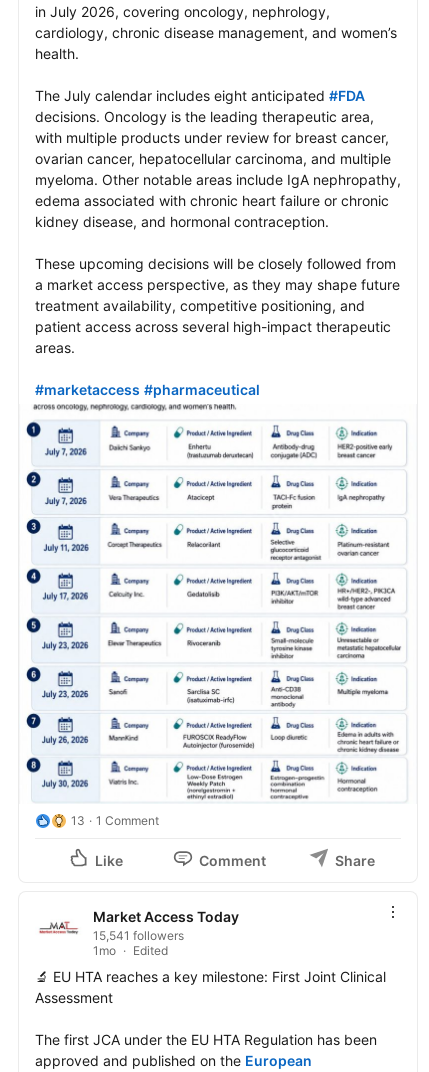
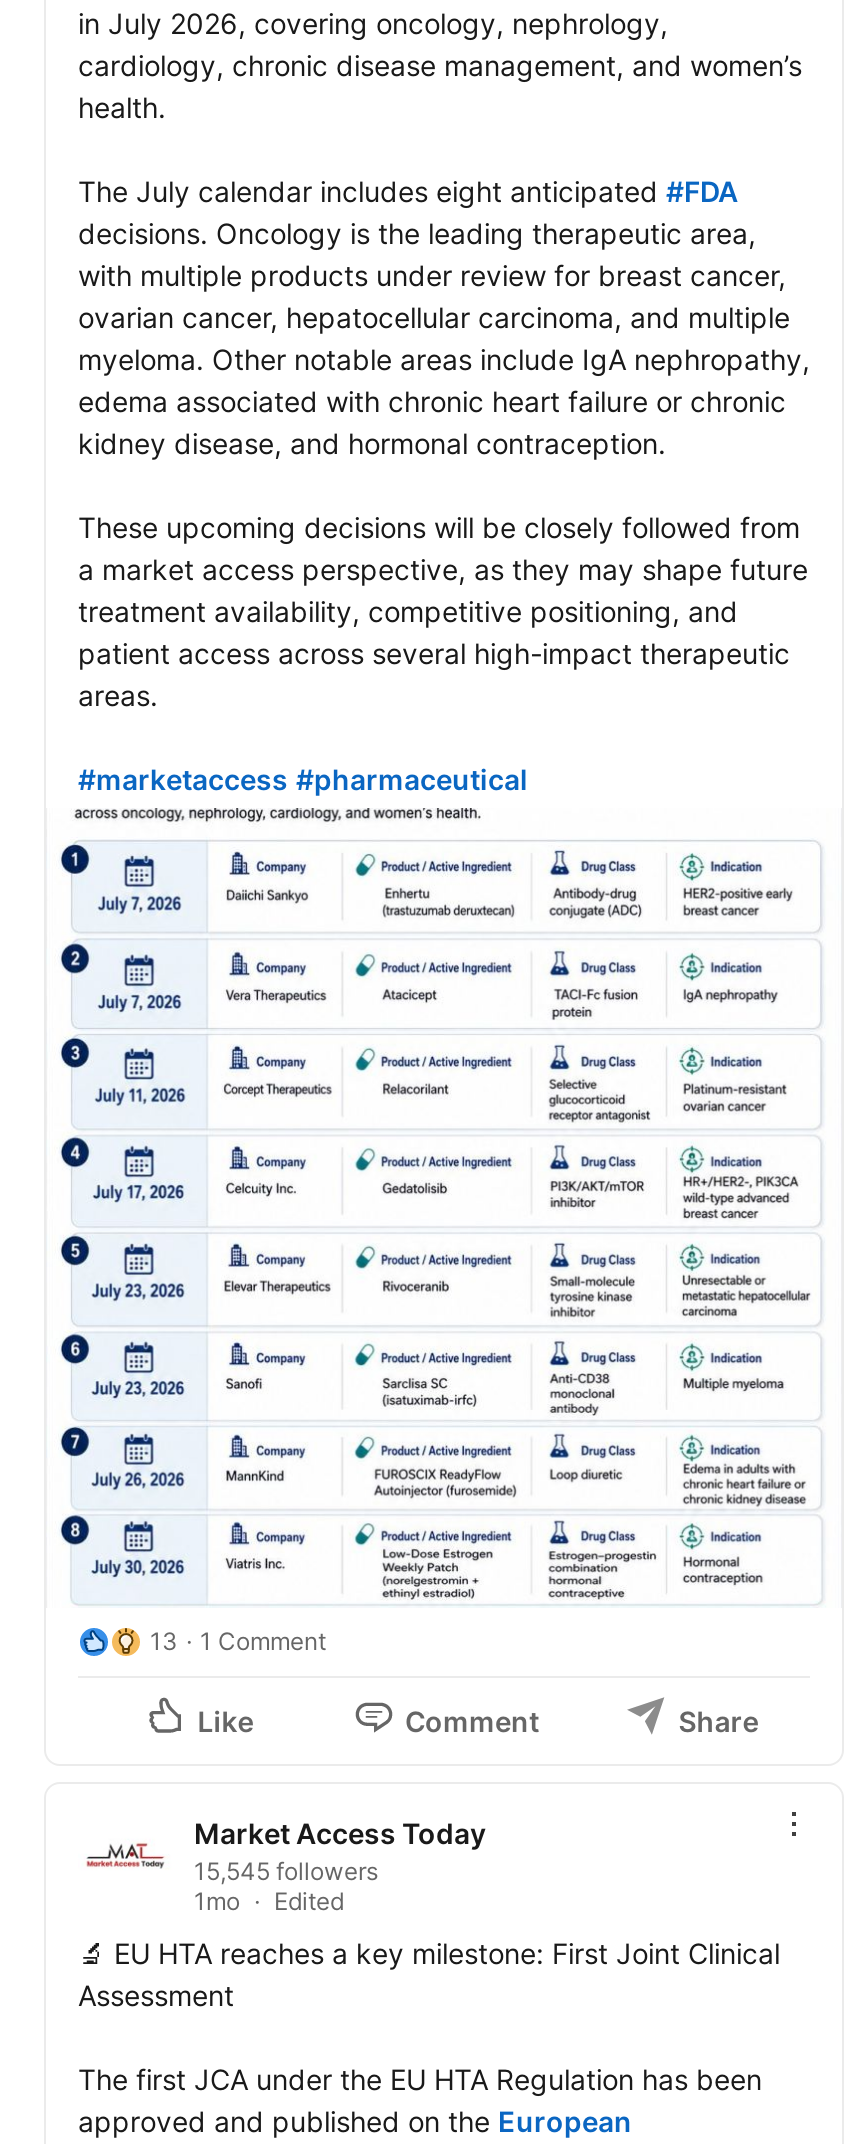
[93,928,184,943] 15,541 followers -> [194,1856,378,1886] 15,545 followers

